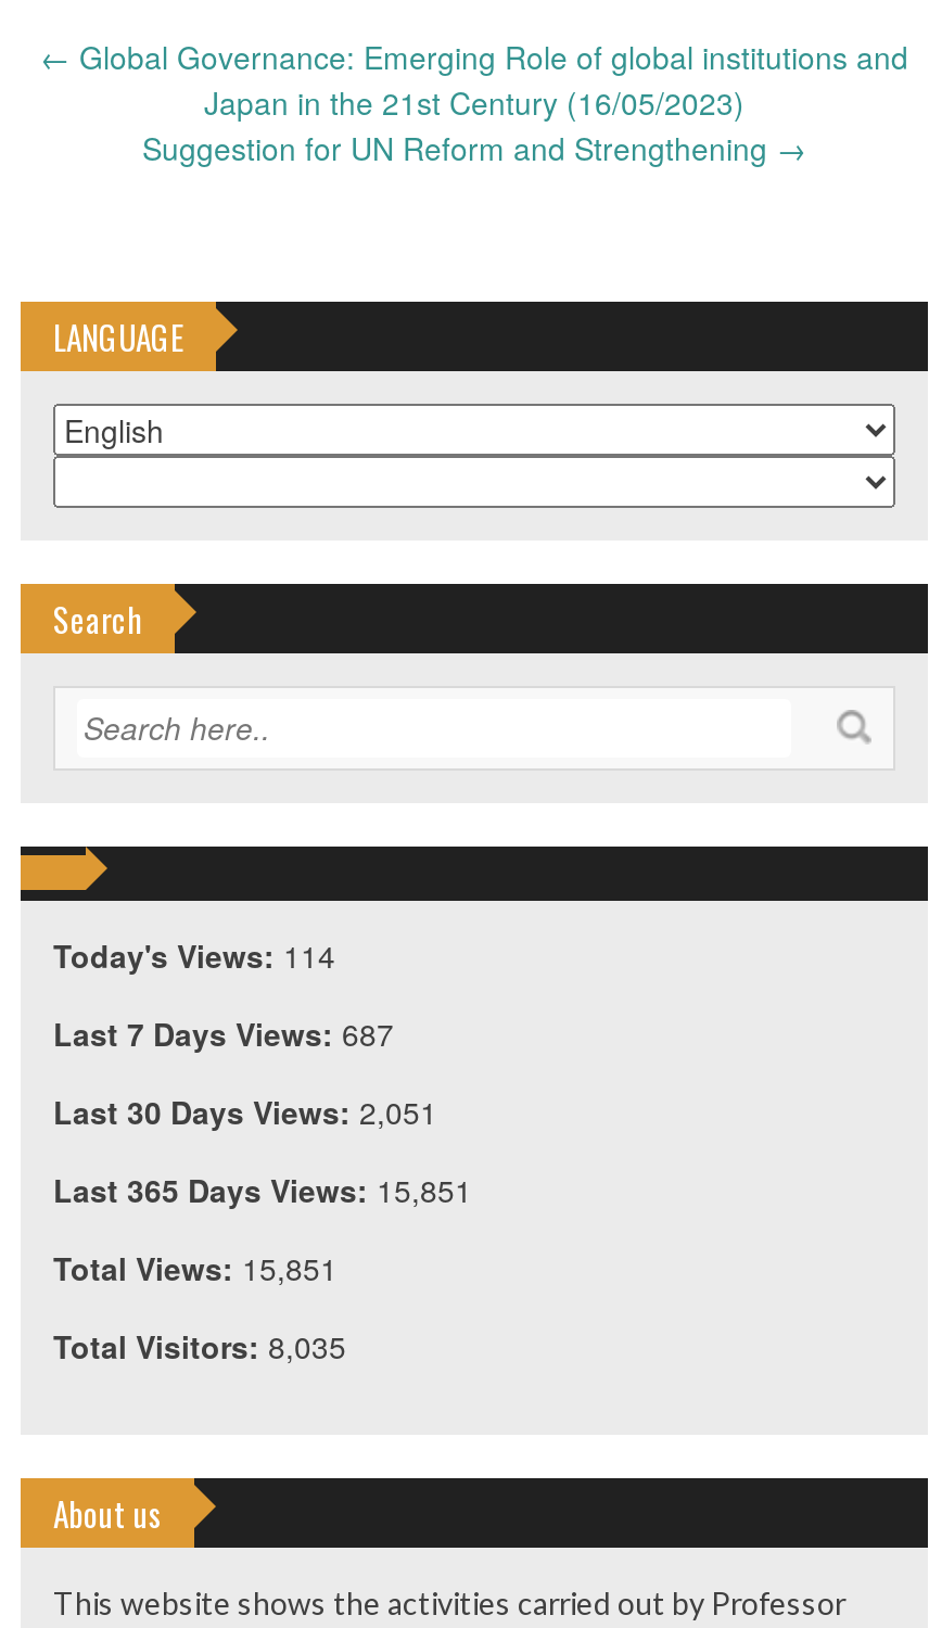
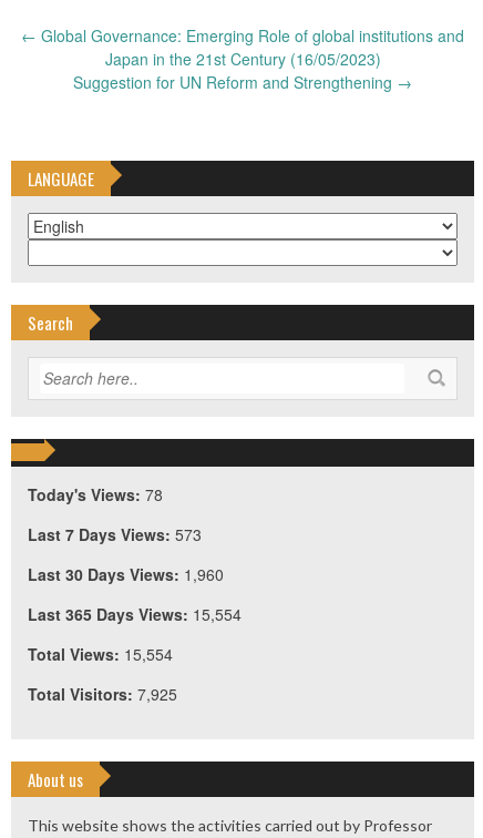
[53,934,335,978] Today's Views: 114 -> [28,484,163,506] Today's Views: 78
[53,1012,394,1056] Last 7 Days Views: 687 -> [28,524,202,546] Last 7 Days Views: 573
[53,1091,437,1134] Last 30 Days Views: 2,051 -> [28,564,224,586] Last 30 Days Views: 1,960
[53,1169,472,1212] Last 365 Days Views: 15,851 -> [28,603,242,626] Last 365 Days Views: 15,554
[53,1247,338,1290] Total Views: 15,851 -> [28,643,173,666] Total Views: 15,554
[53,1325,346,1368] Total Visitors: 8,035 -> [28,683,177,705] Total Visitors: 7,925

